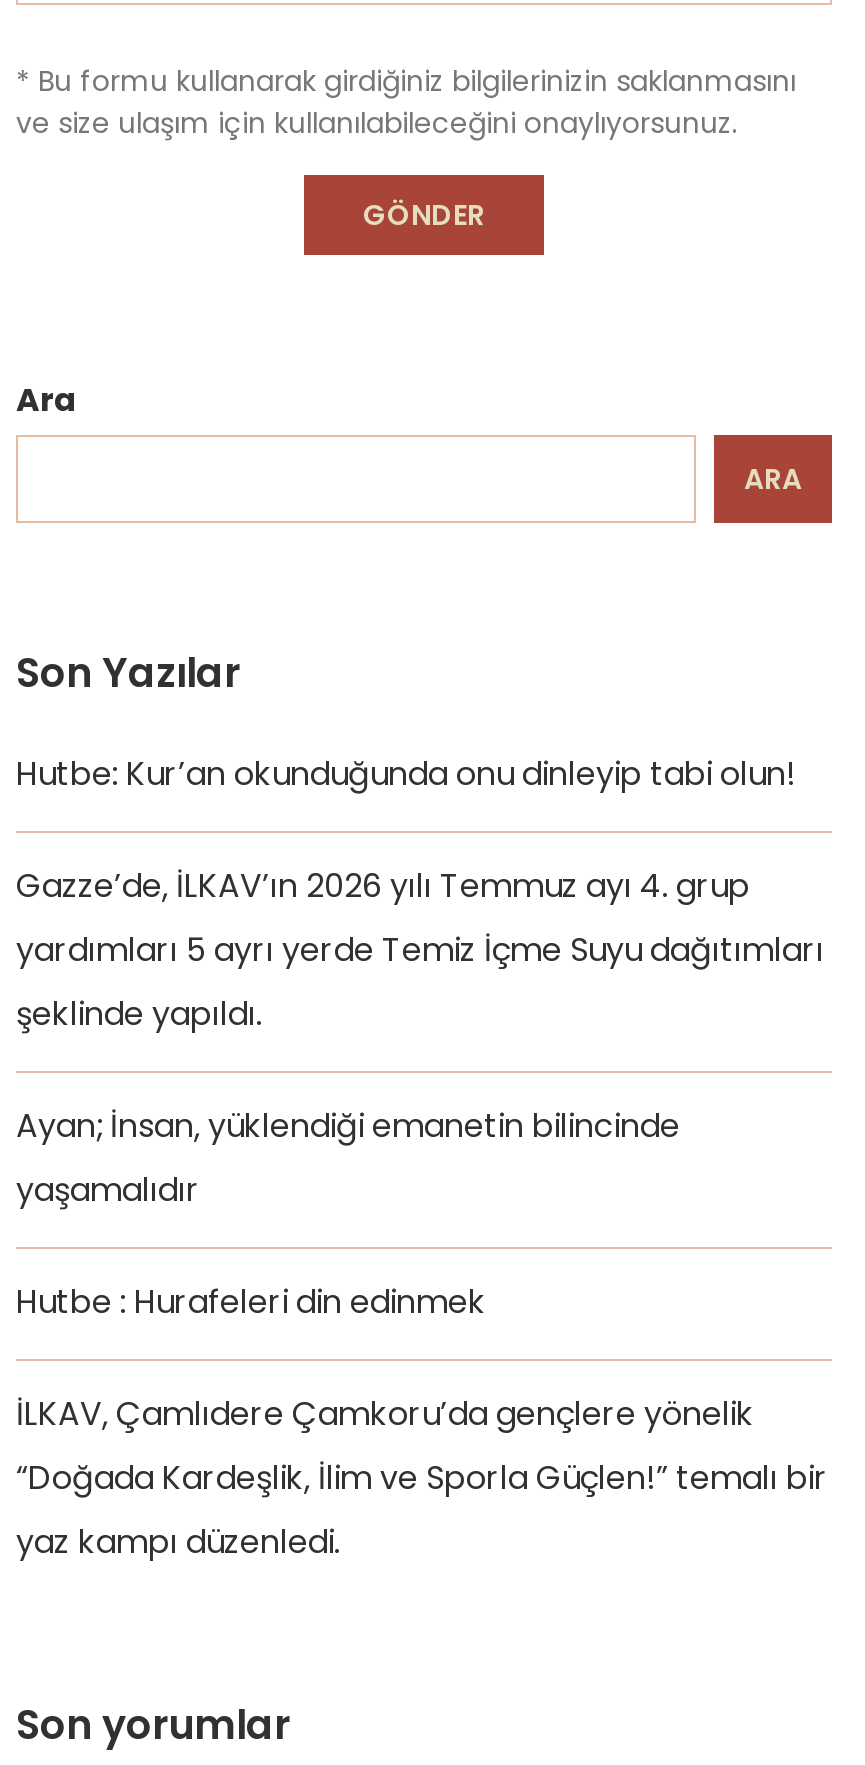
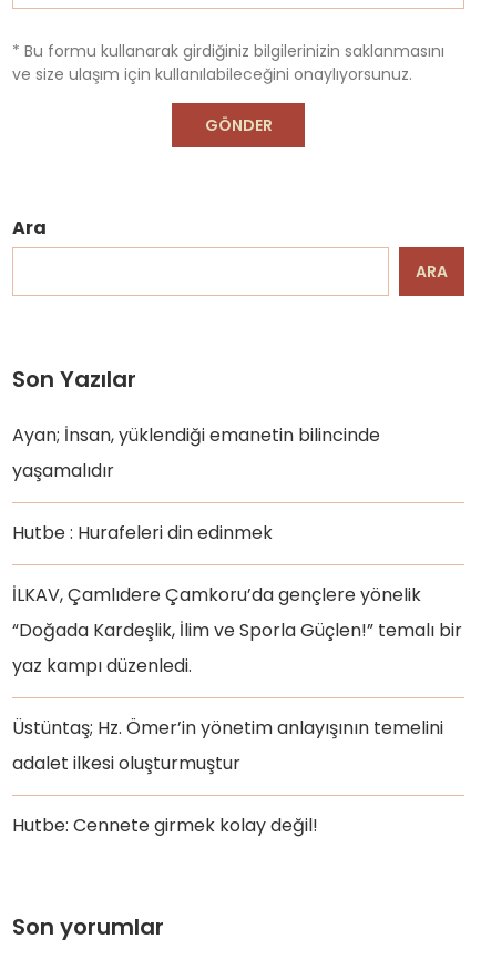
[16,751,824,1037] Hutbe: Kur’an okunduğunda onu dinleyip tabi olun! | Gazze’de, İLKAV’ın 2026 yılı Temmuz ayı 4. grup | yardımları 5 ayrı yerde Temiz İçme Suyu dağıtımları | şeklinde yapıldı. -> none
moved [16,1103,828,1565] -> [12,422,462,678]: Ayan; İnsan, yüklendiği emanetin bilincinde | yaşamalıdır | Hutbe : Hurafeleri din edinmek | İLKAV, Çamlıdere Çamkoru’da gençlere yönelik | “Doğada Kardeşlik, İlim ve Sporla Güçlen!” temalı bir | yaz kampı düzenledi.
none -> [12,715,443,838] Üstüntaş; Hz. Ömer’in yönetim anlayışının temelini | adalet ilkesi oluşturmuştur | Hutbe: Cennete girmek kolay değil!

